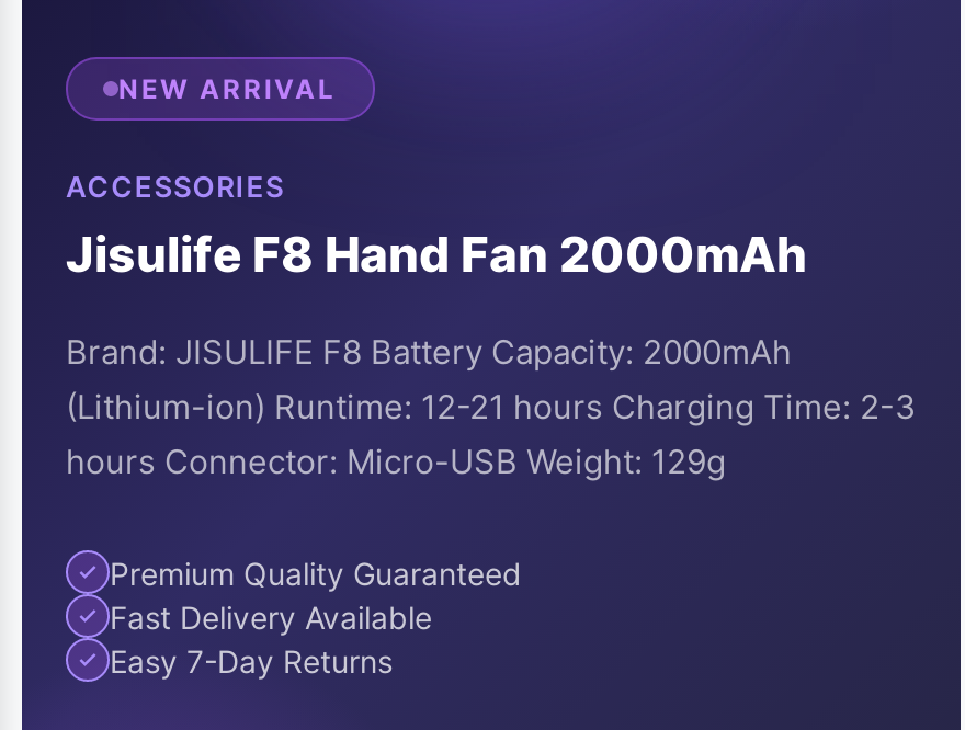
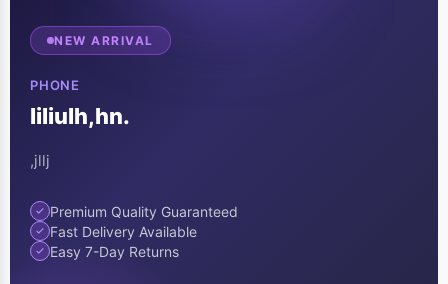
[66,169,807,283] ACCESSORIES | Jisulife F8 Hand Fan 2000mAh -> [30,77,130,129] PHONE | liliulh,hn.
[66,331,917,482] Brand: JISULIFE F8 Battery Capacity: 2000mAh | (Lithium-ion) Runtime: 12-21 hours Charging Time: 2-3 | hours Connector: Micro-USB Weight: 129g -> [30,151,50,170] ,jllj

